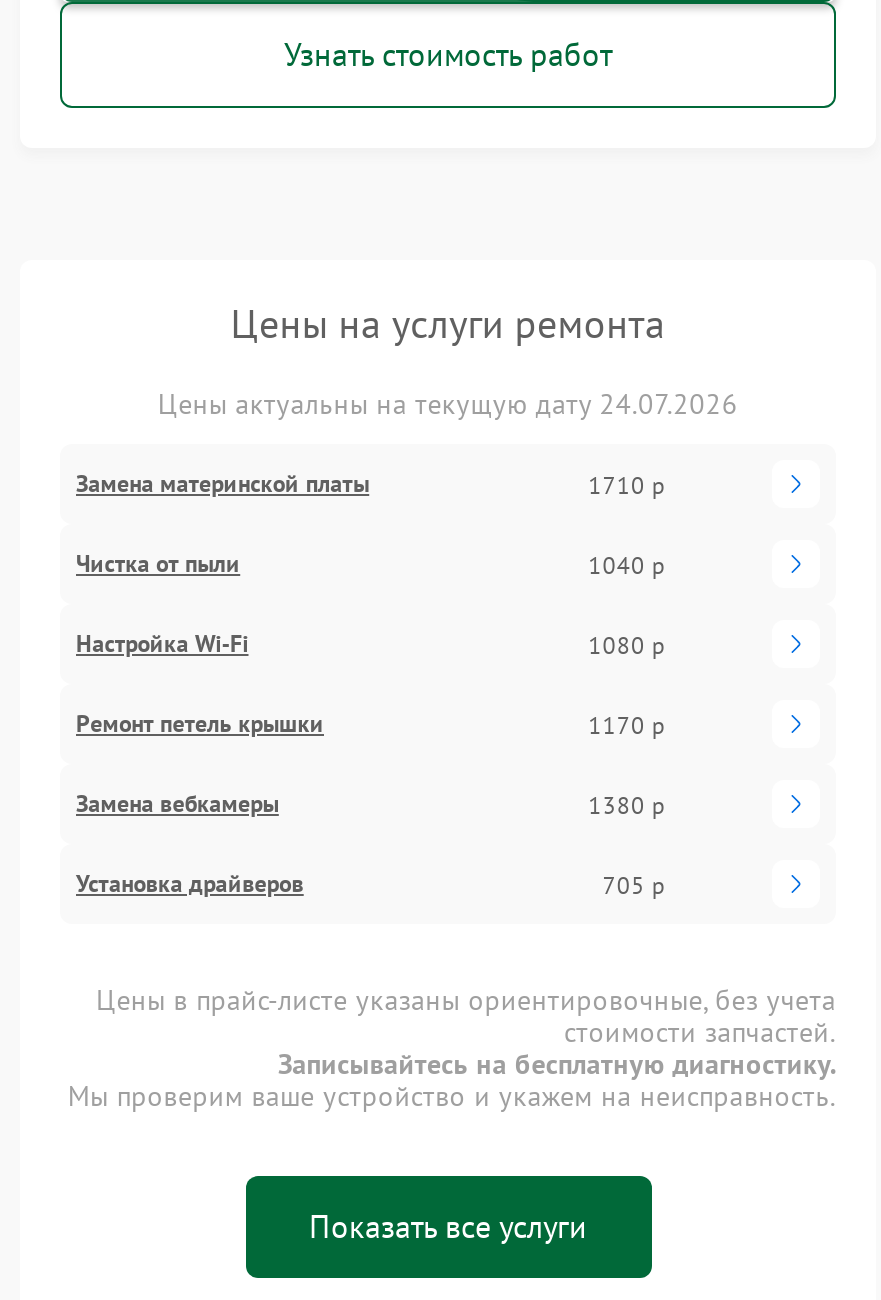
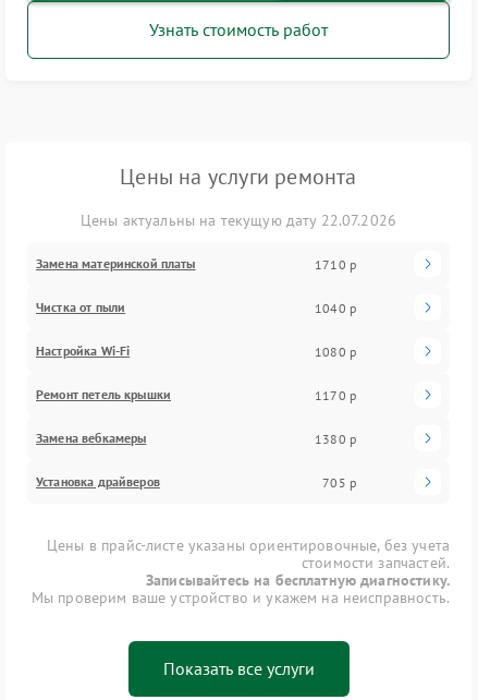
[158,386,738,422] Цены актуальны на текущую дату 24.07.2026 -> [80,211,396,230] Цены актуальны на текущую дату 22.07.2026

